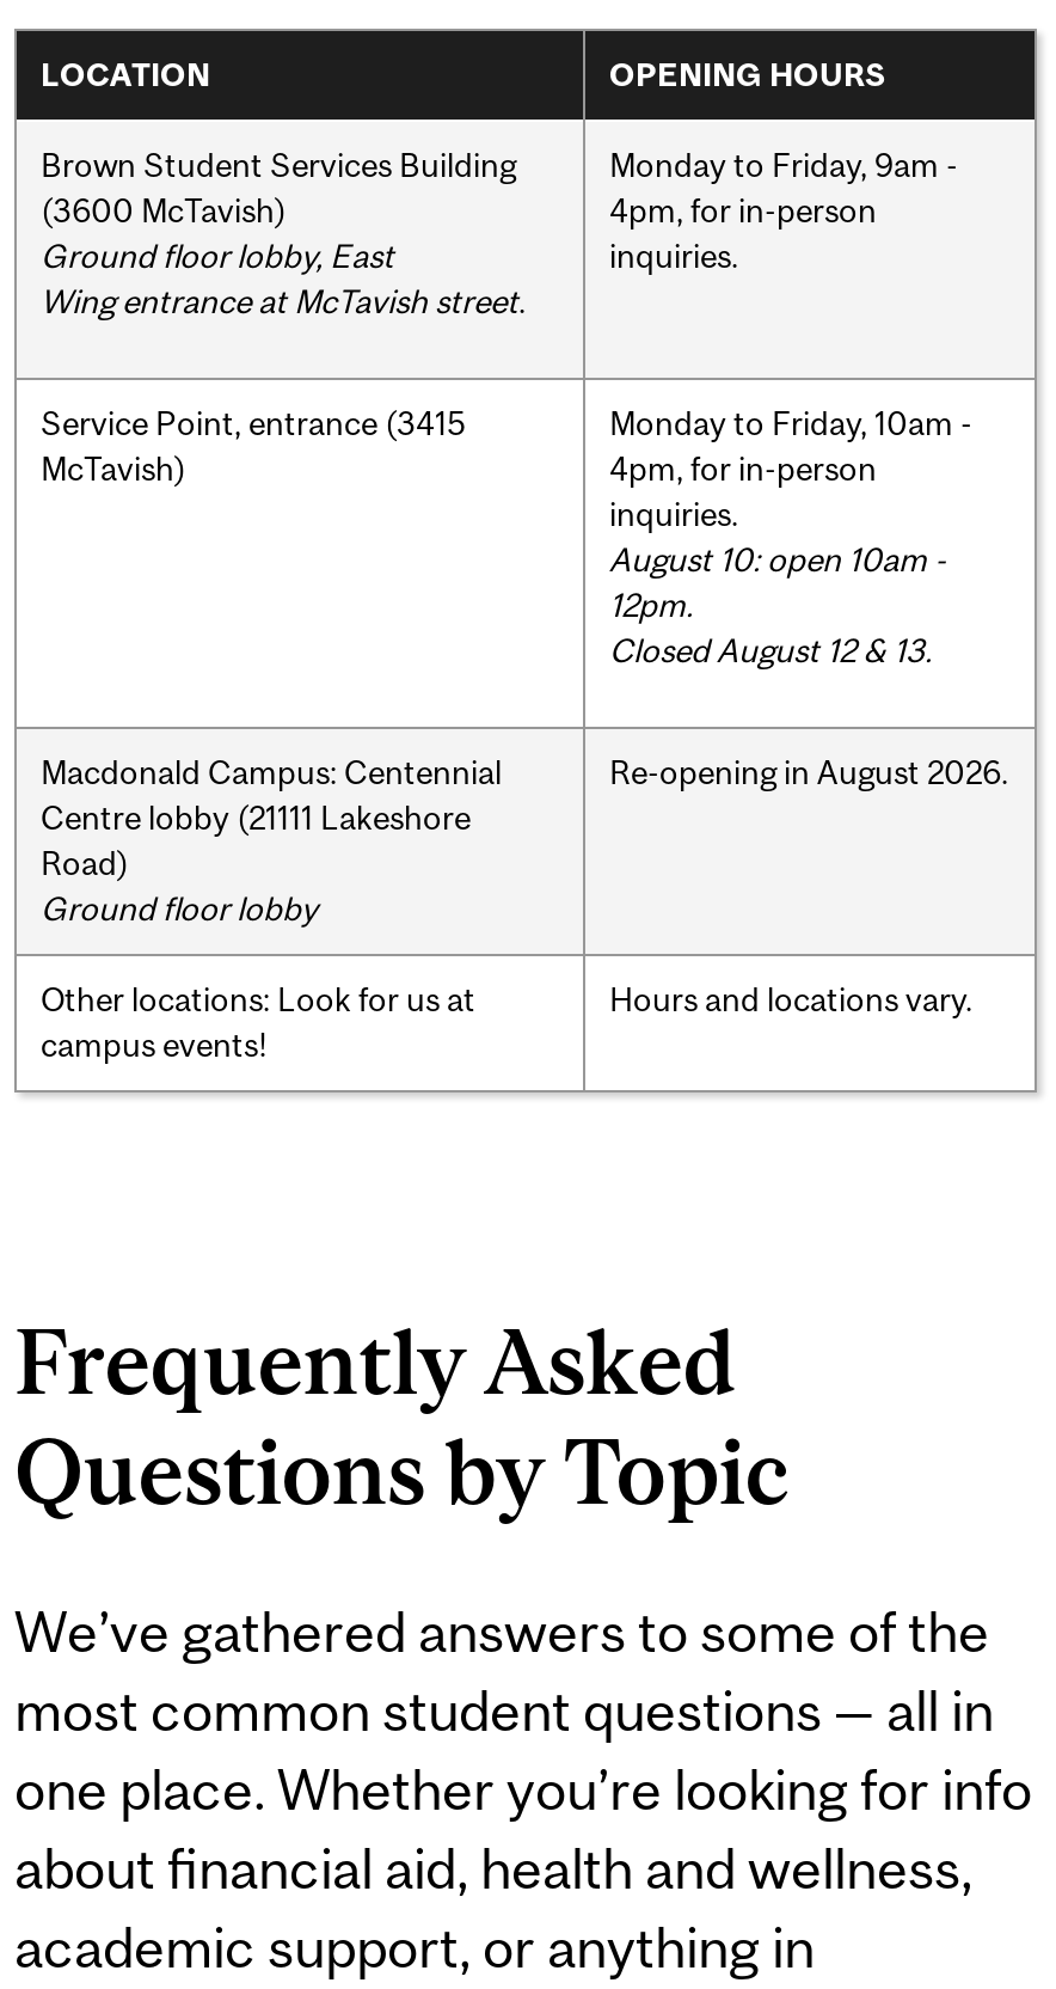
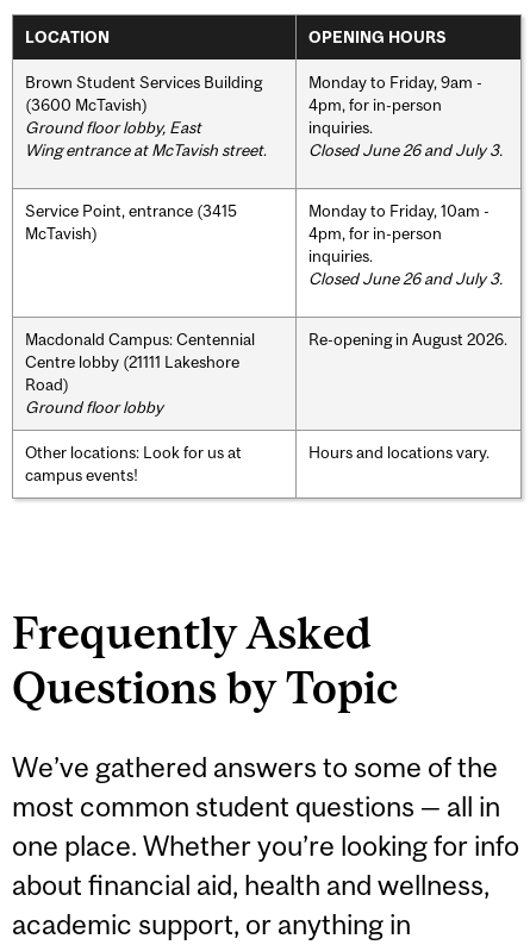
none -> [308,140,503,159] Closed June 26 and July 3.
[609,539,946,668] August 10: open 10am - | 12pm. | Closed August 12 & 13. -> [308,269,503,288] Closed June 26 and July 3.

